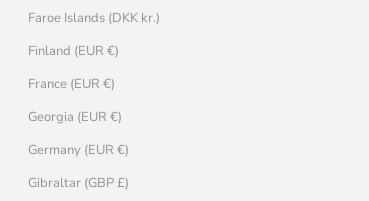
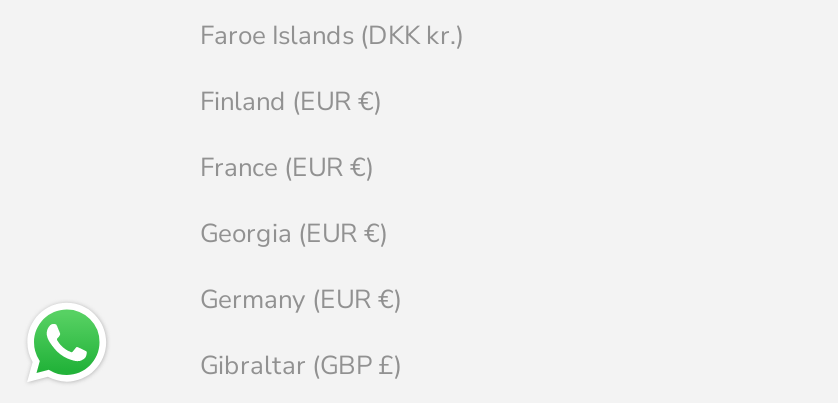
none -> [32,308,102,378] [image]

